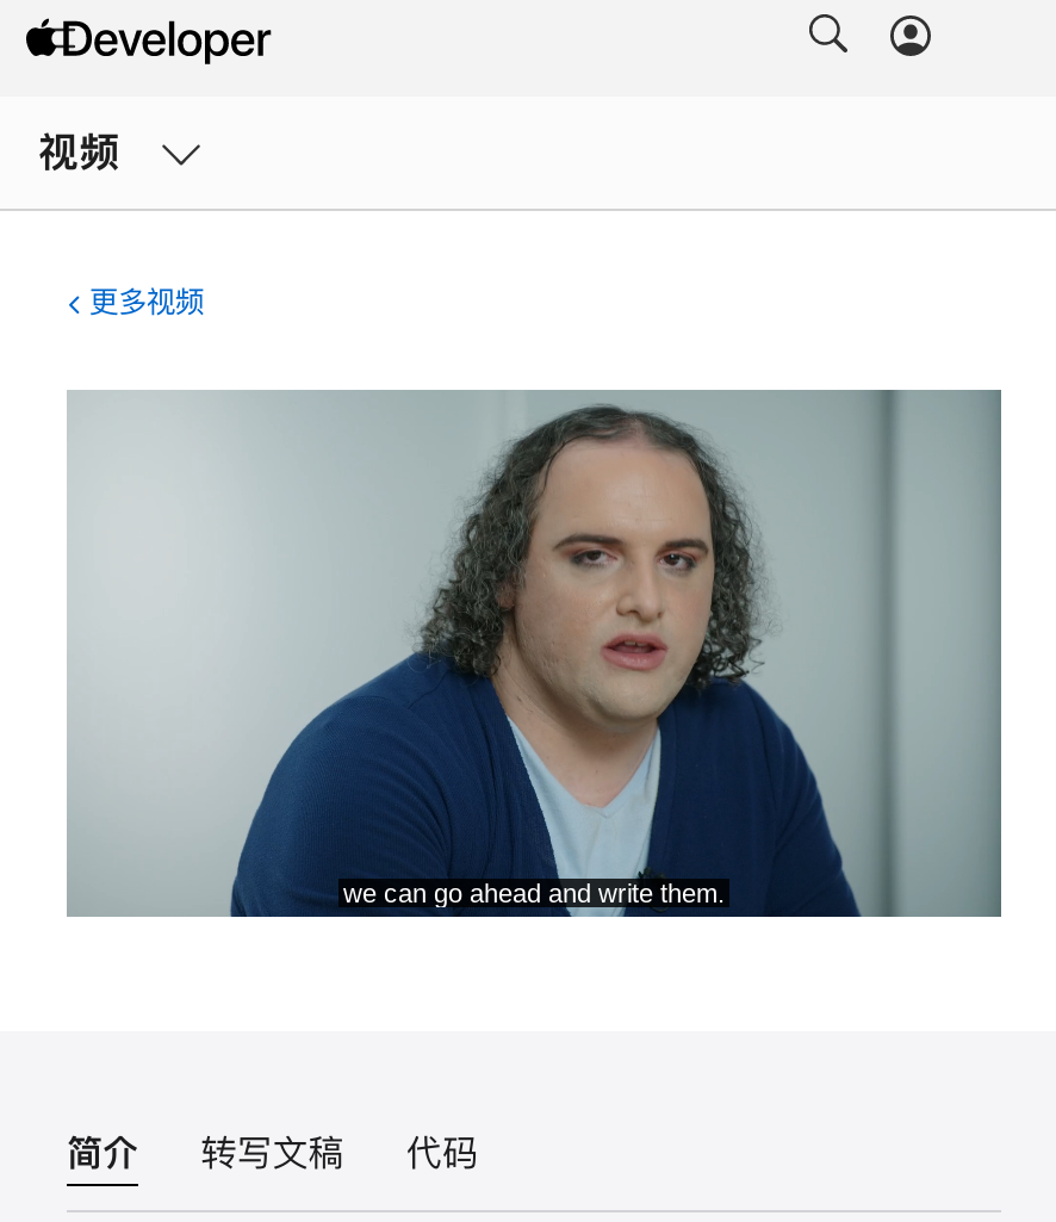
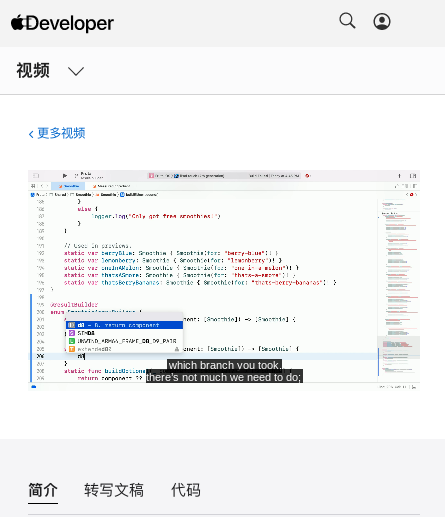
[67,387,1004,919] [image] -> [29,170,420,391] [image]

